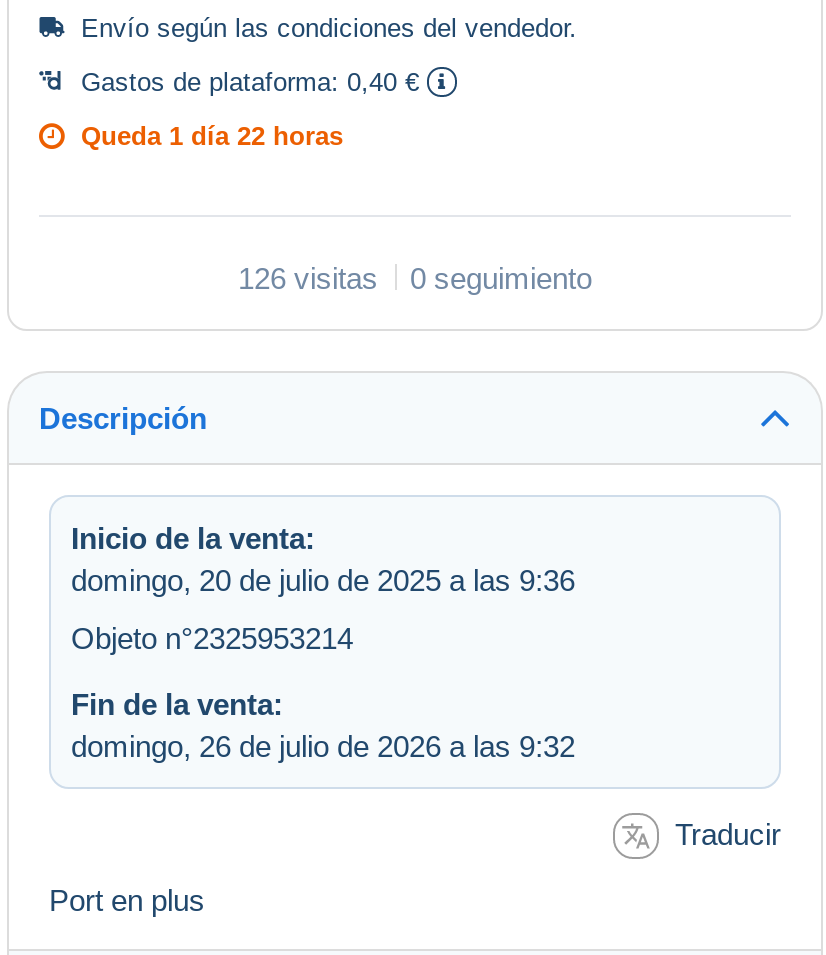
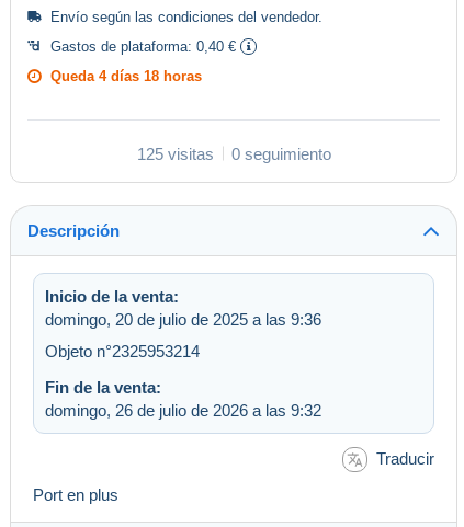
[81,121,343,151] Queda 1 día 22 horas -> [50,68,202,84] Queda 4 días 18 horas
[238,261,592,295] 126 visitas 0 seguimiento -> [137,145,331,163] 125 visitas 0 seguimiento

